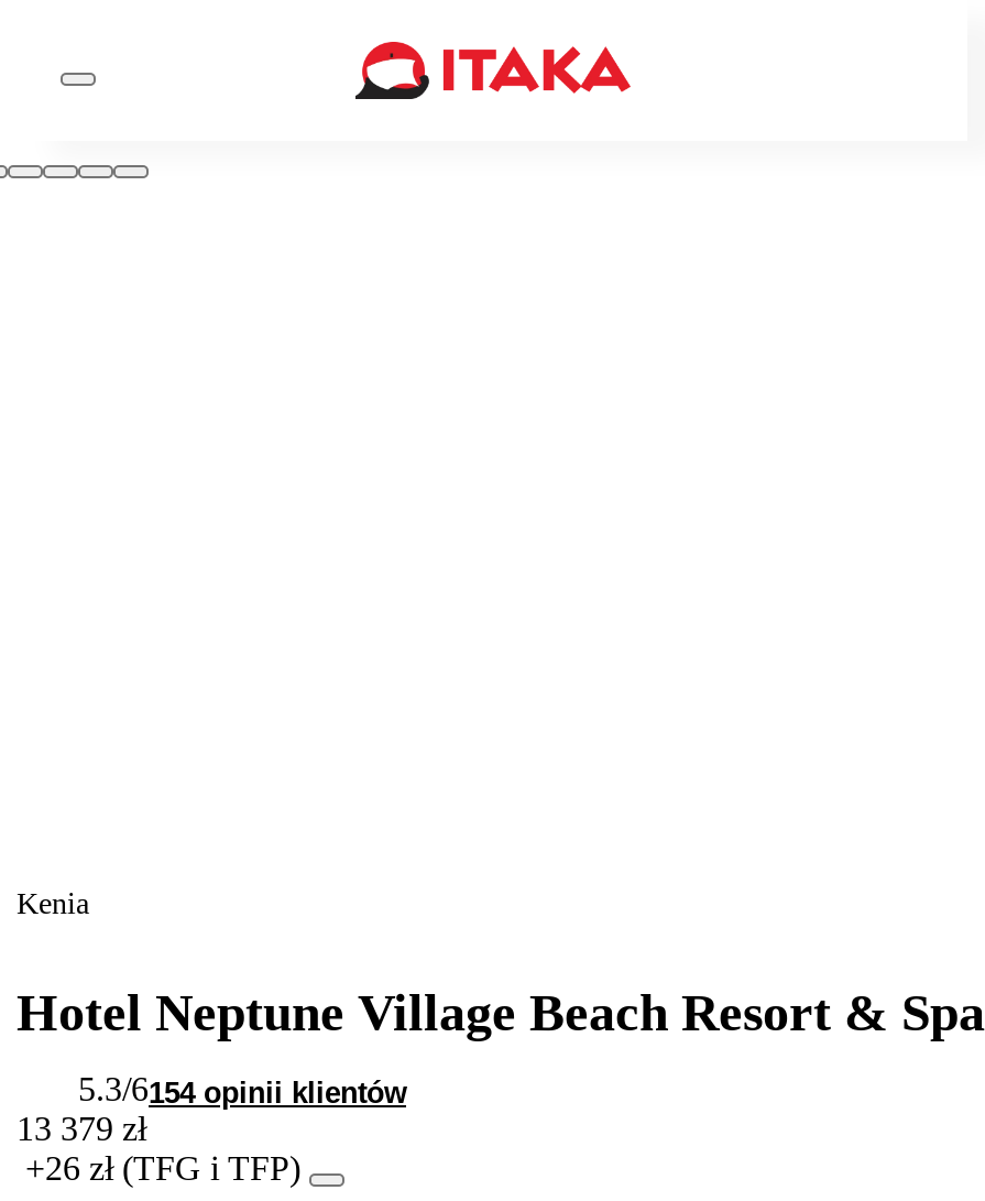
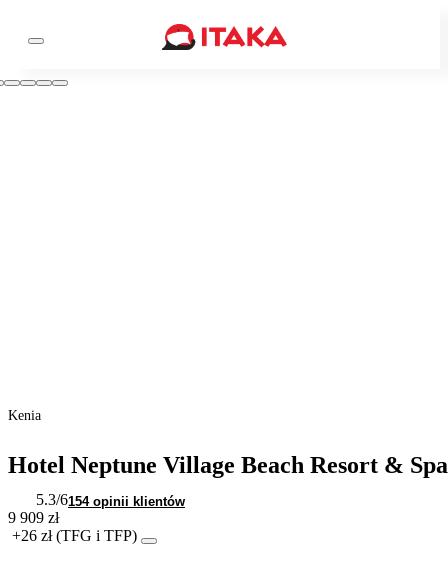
[17,1109,146,1146] 13 379 zł -> [8,508,59,525] 9 909 zł

